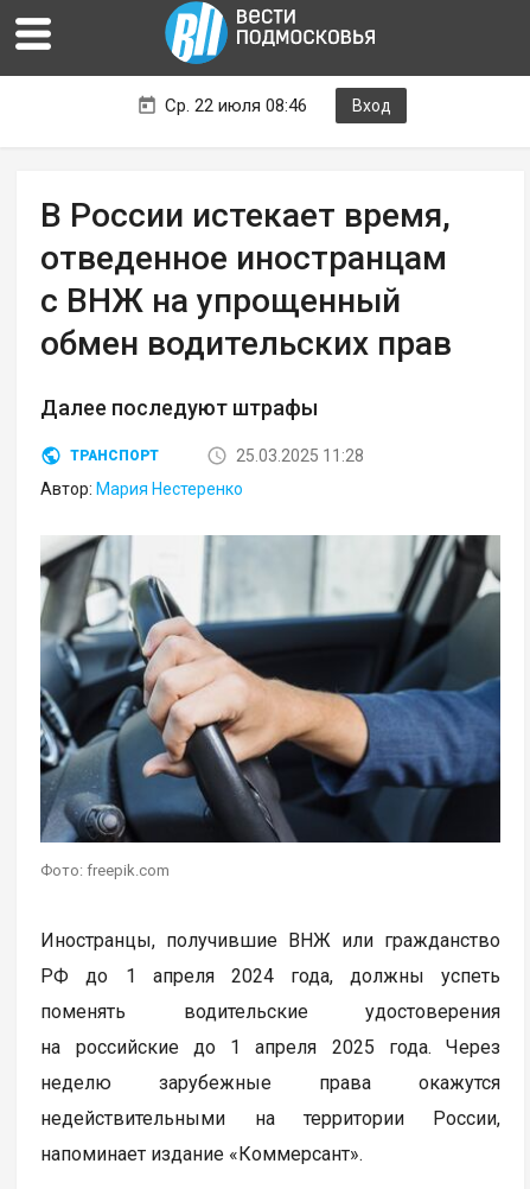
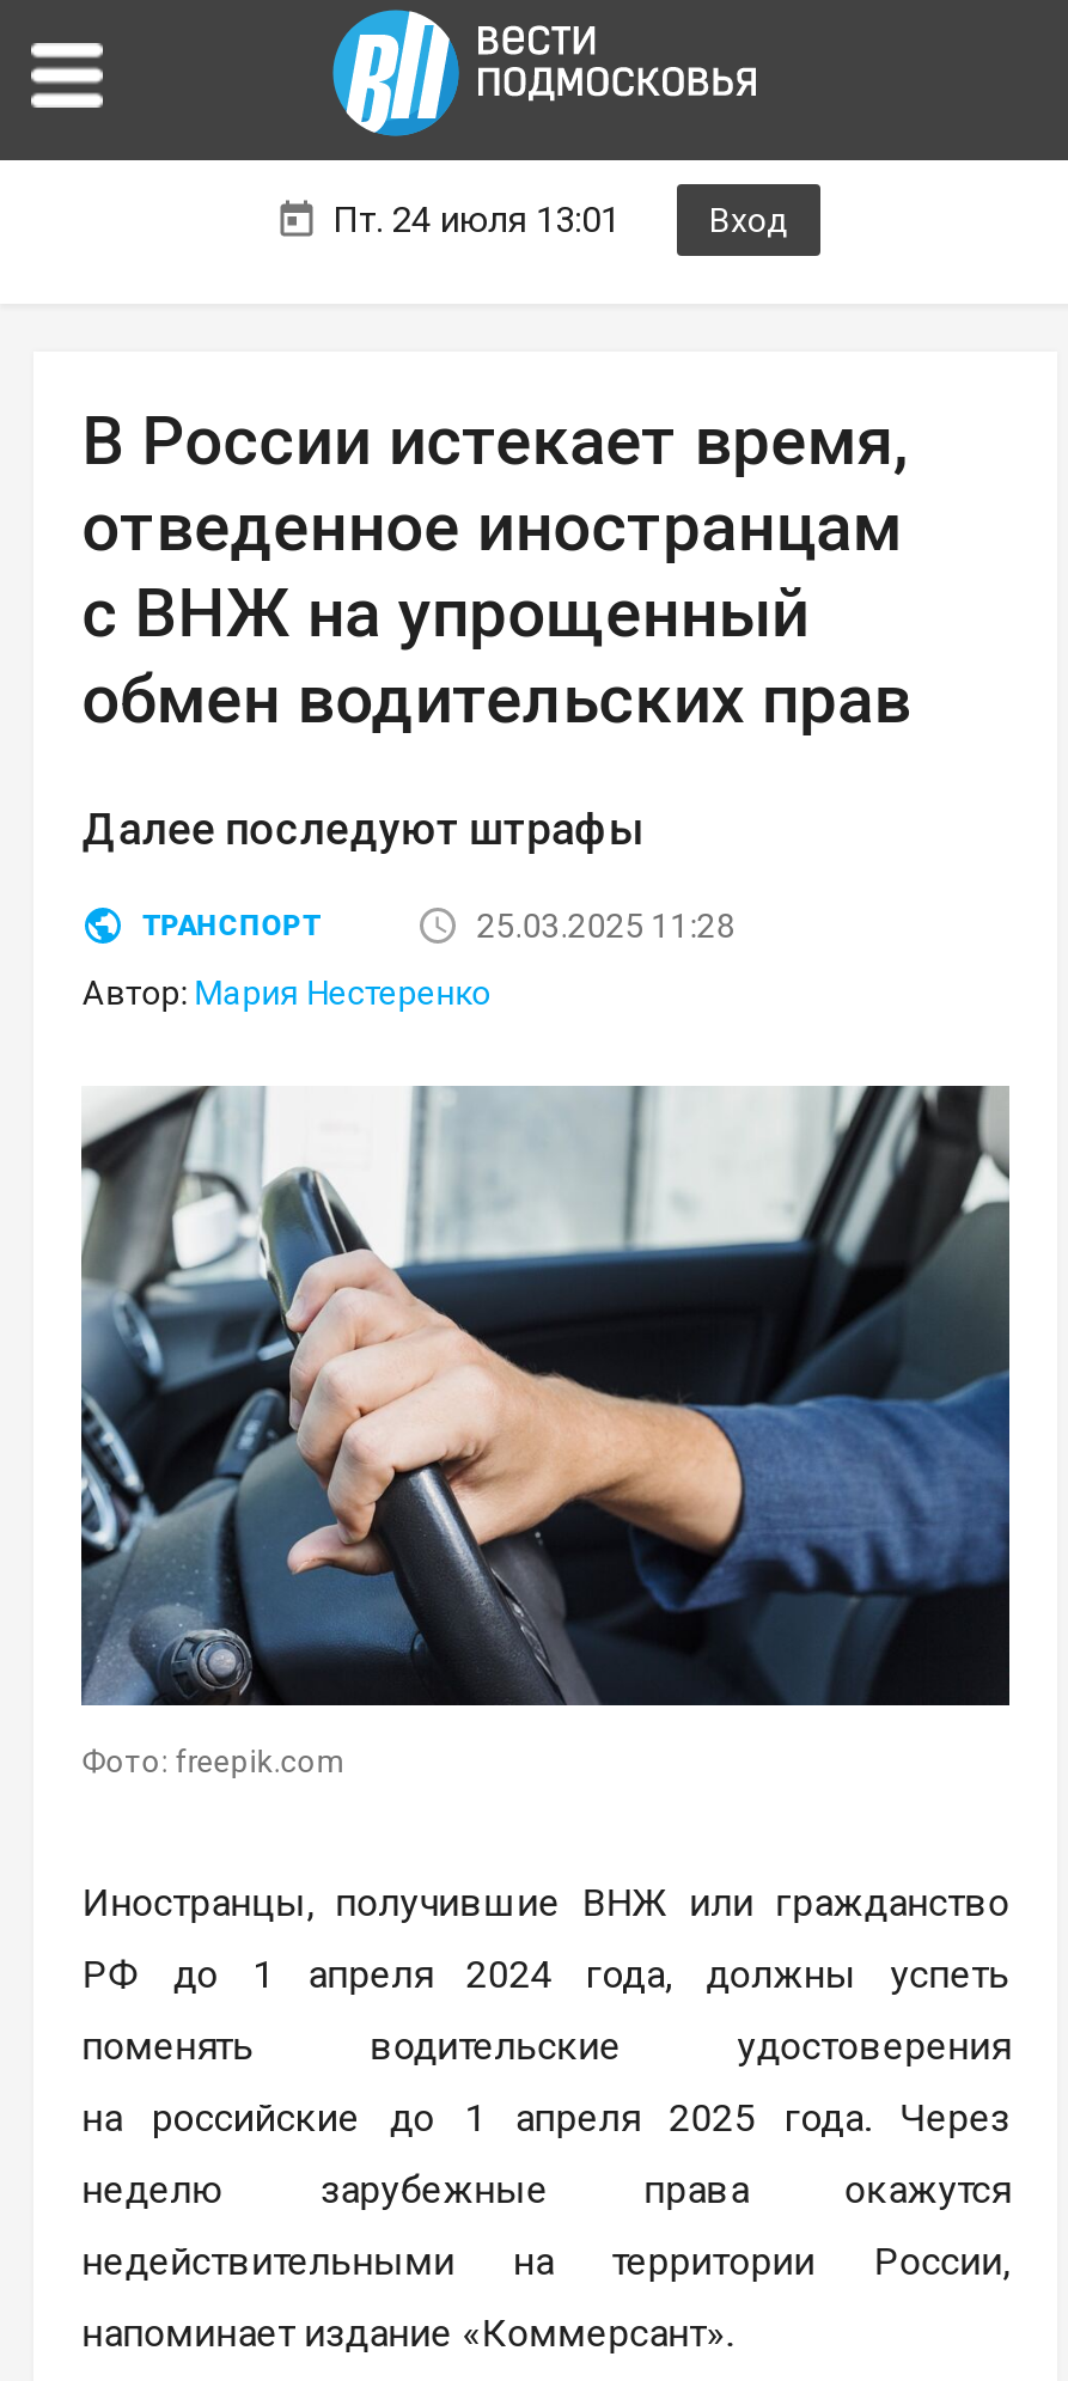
[165,95,307,117] Ср. 22 июля 08:46 -> [332,199,620,242] Пт. 24 июля 13:01

